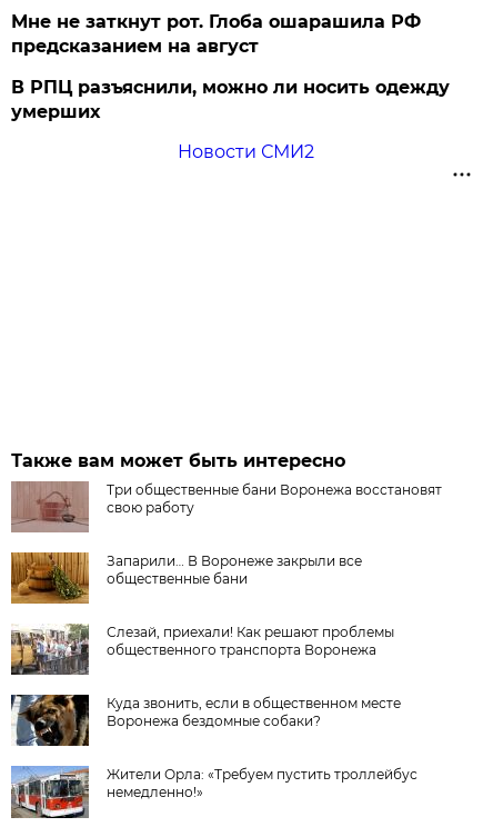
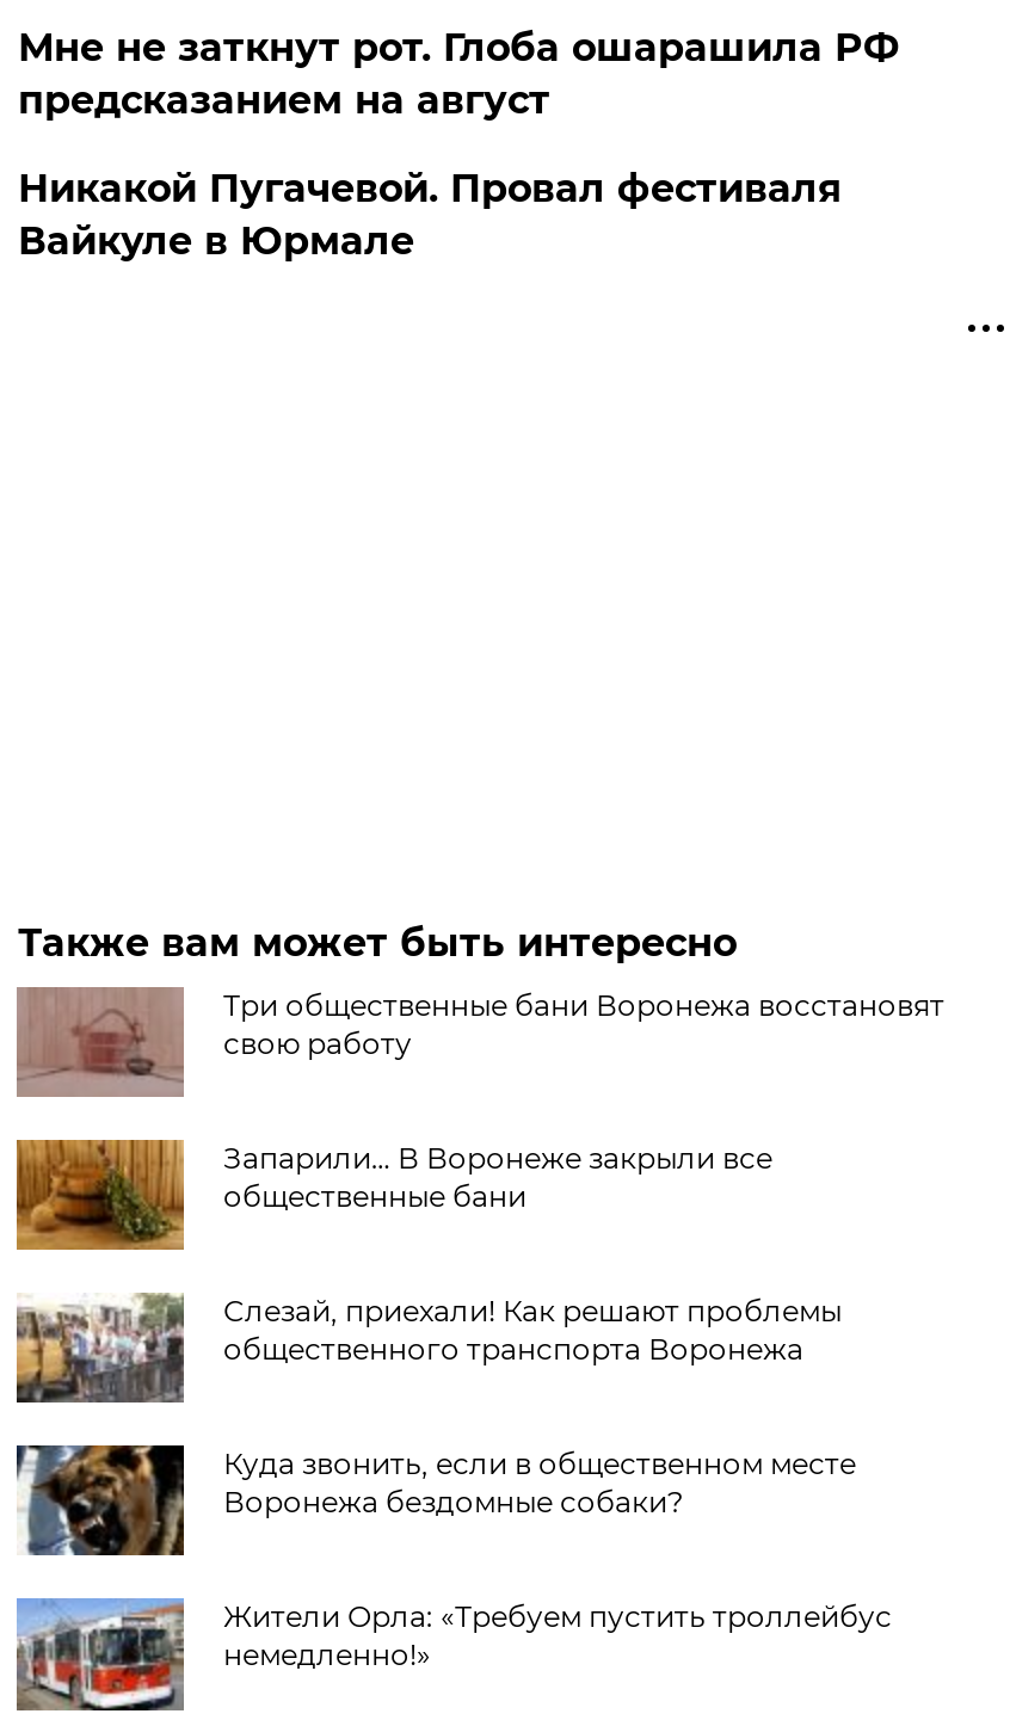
[12,77,450,162] В РПЦ разъяснили, можно ли носить одежду | умерших | Новости СМИ2 -> [18,166,841,264] Никакой Пугачевой. Провал фестиваля | Вайкуле в Юрмале

